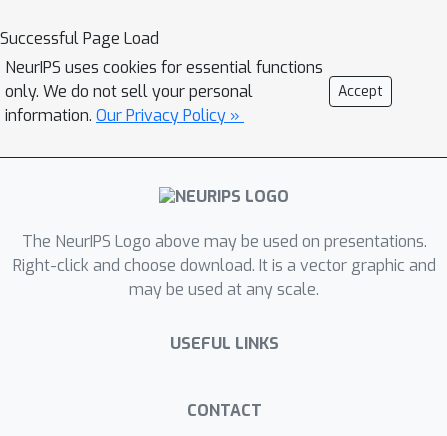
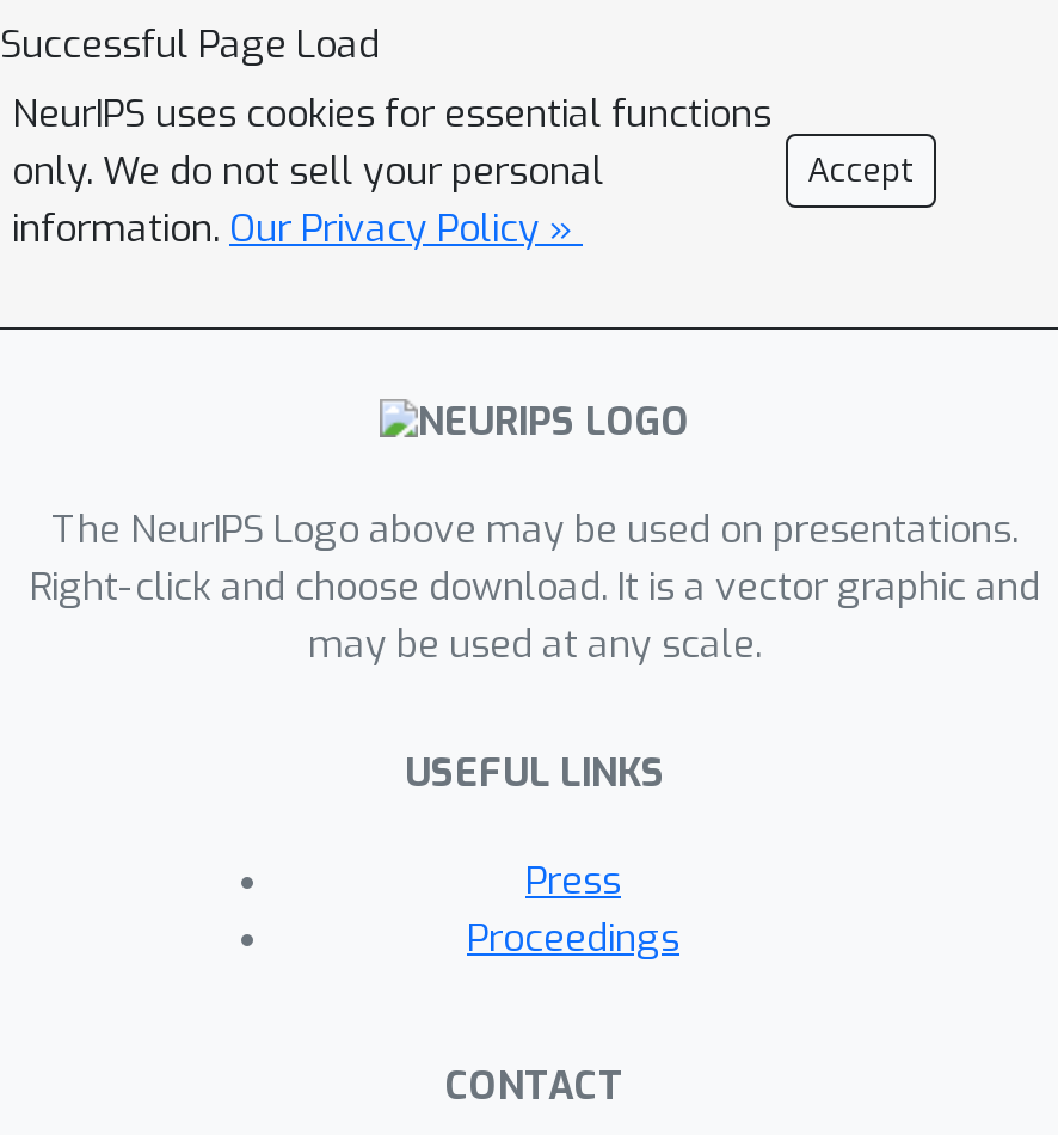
none -> [467,856,679,963] Press | Proceedings

